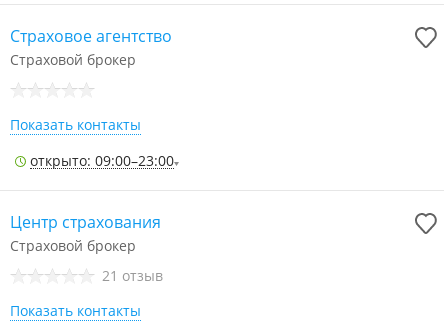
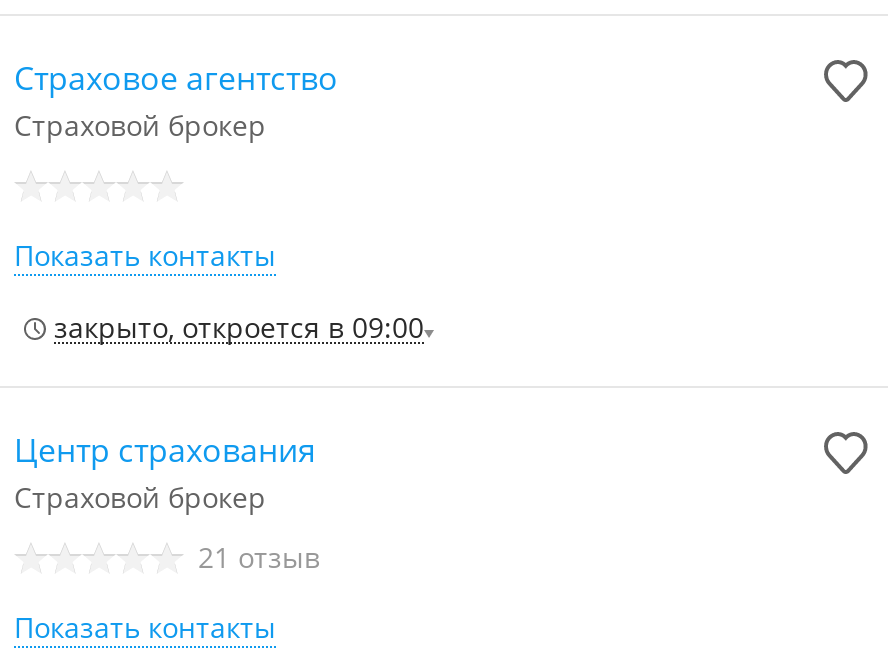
[30,151,174,170] открыто: 09:00–23:00 -> [54,308,424,346] закрыто, откроется в 09:00

